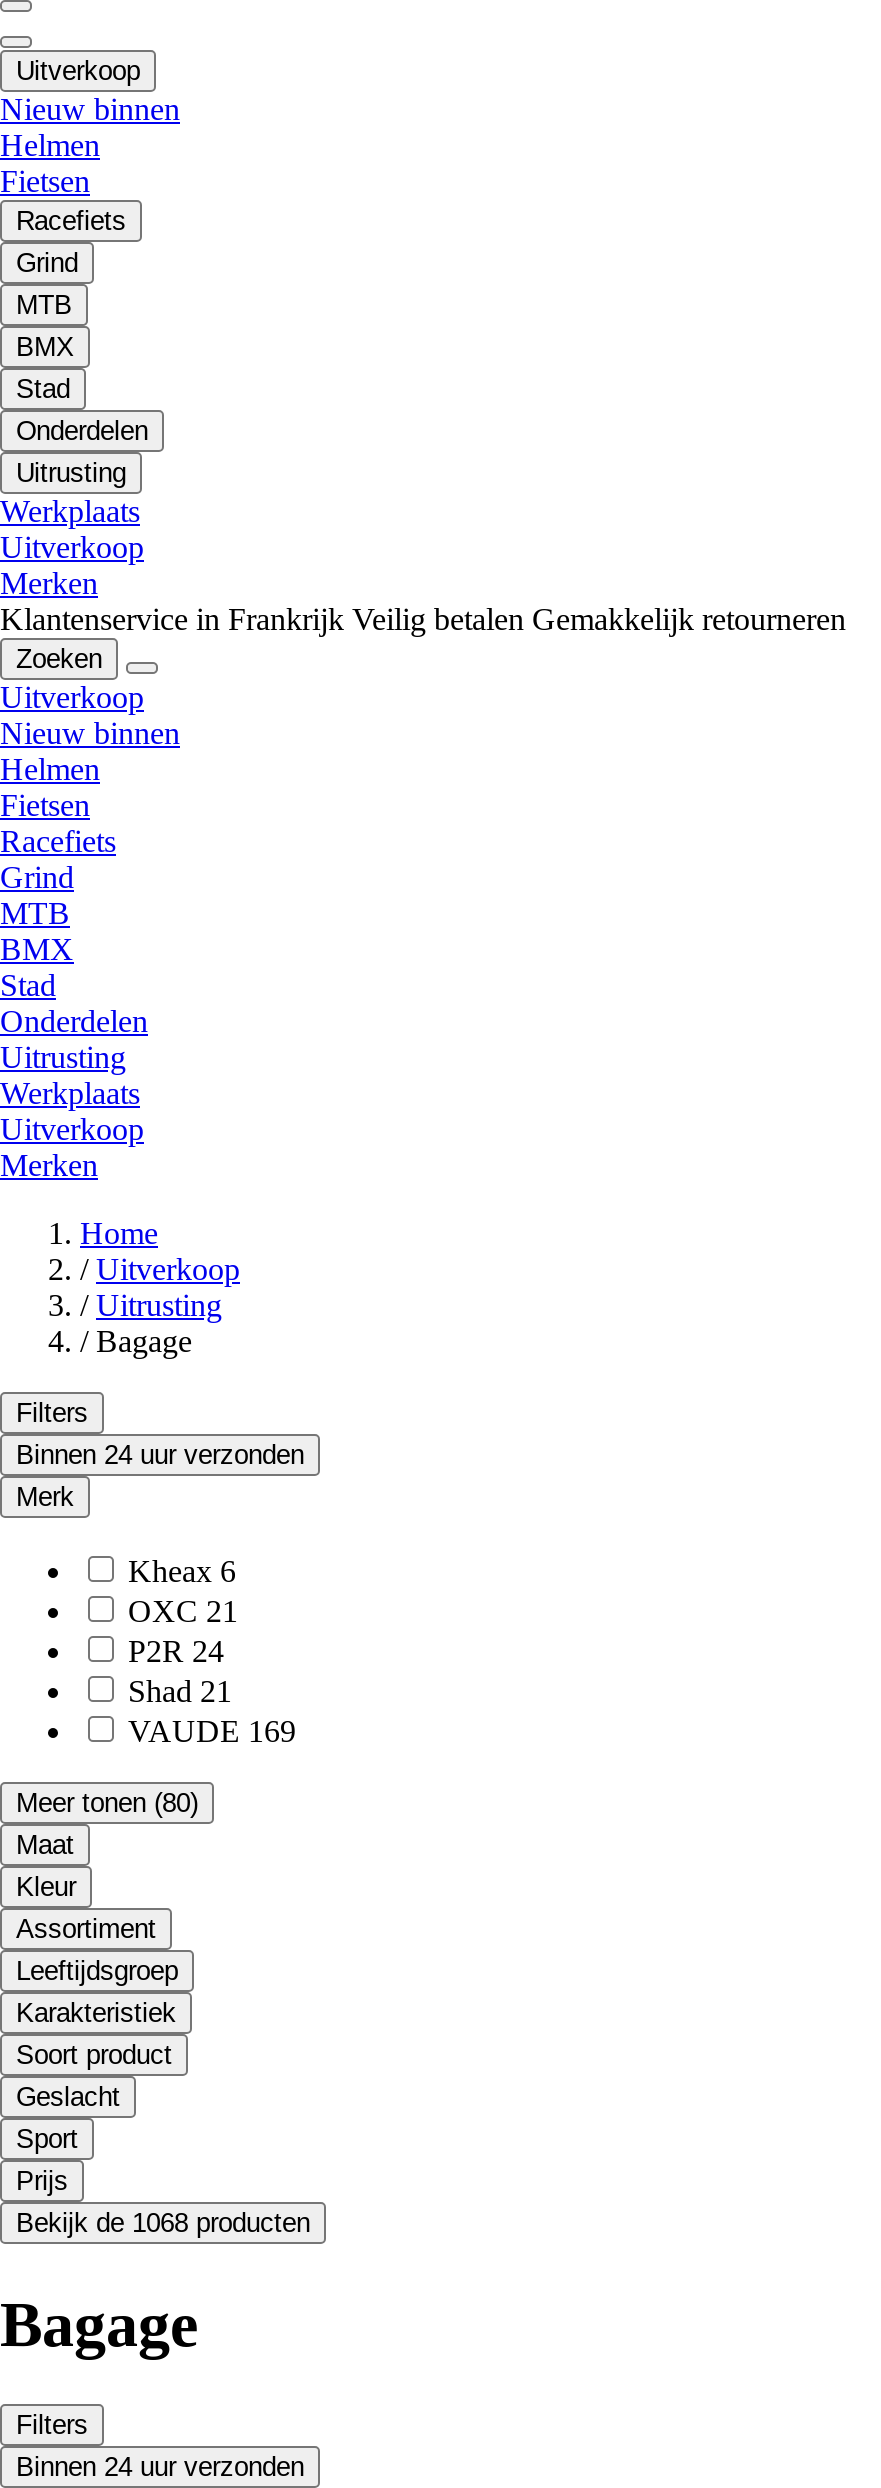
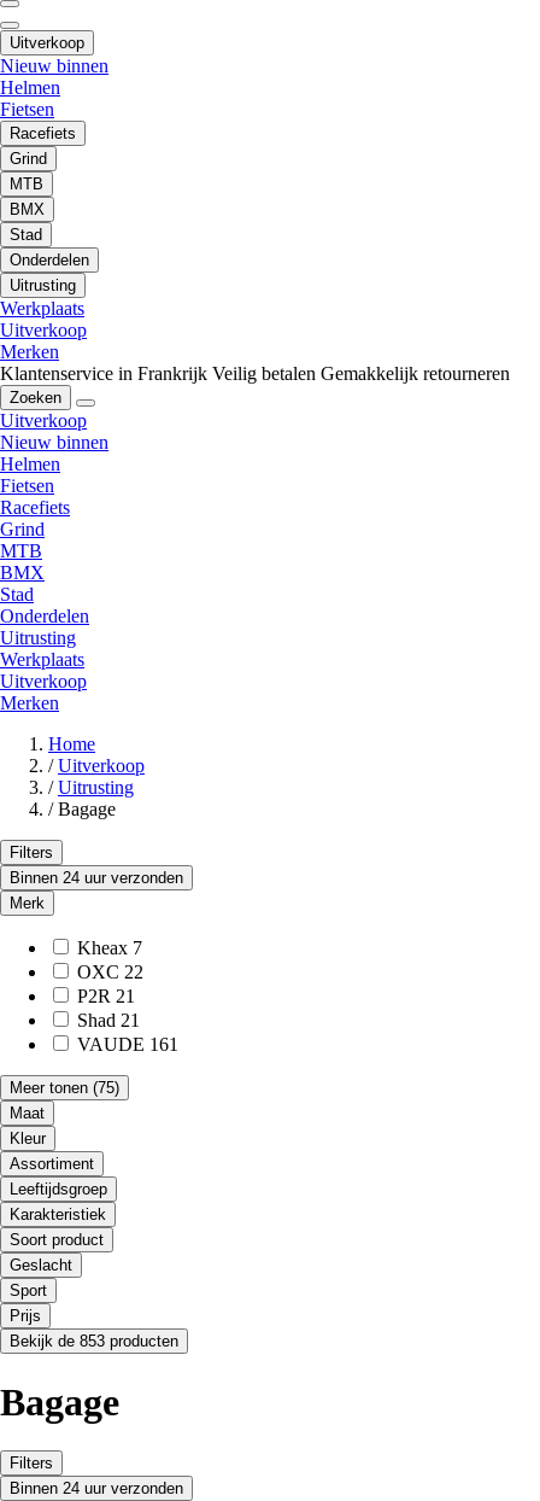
[128,1555,236,1589] Kheax 6 -> [77,938,142,958] Kheax 7
[128,1595,238,1629] OXC 21 -> [77,962,143,983] OXC 22
[128,1635,224,1669] P2R 24 -> [77,986,135,1007] P2R 21
[128,1715,296,1749] VAUDE 169 -> [77,1034,178,1055] VAUDE 161
[16,1789,198,1819] Meer tonen (80) -> [10,1079,119,1097] Meer tonen (75)
[16,2209,310,2239] Bekijk de 1068 producten -> [10,1332,178,1351] Bekijk de 853 producten

